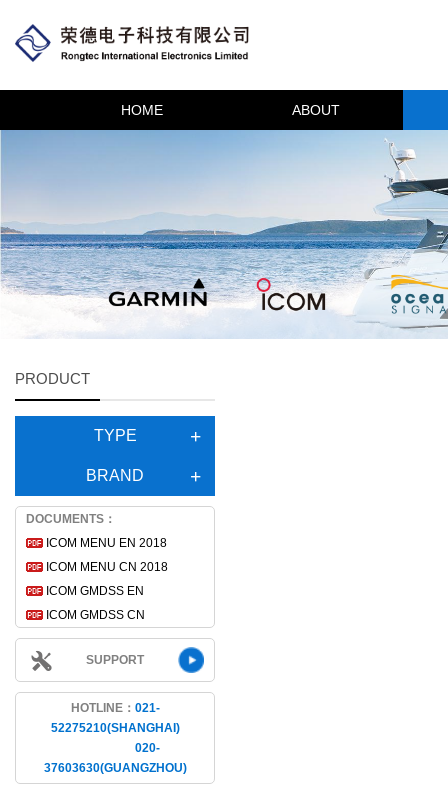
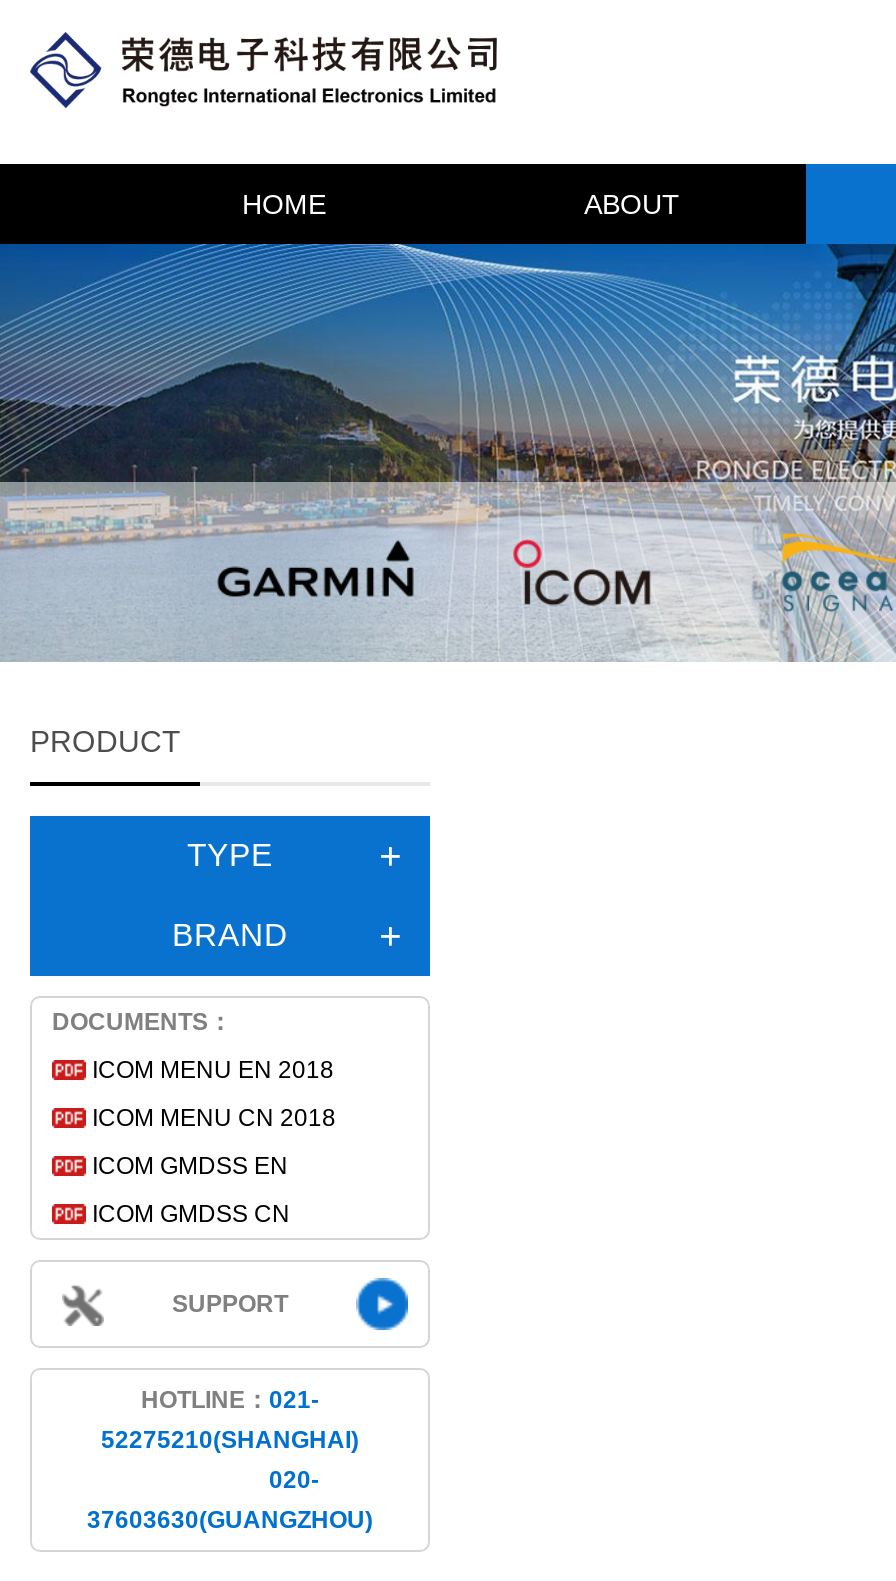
[3,129,445,338] [image] -> [6,242,890,662] [image]

